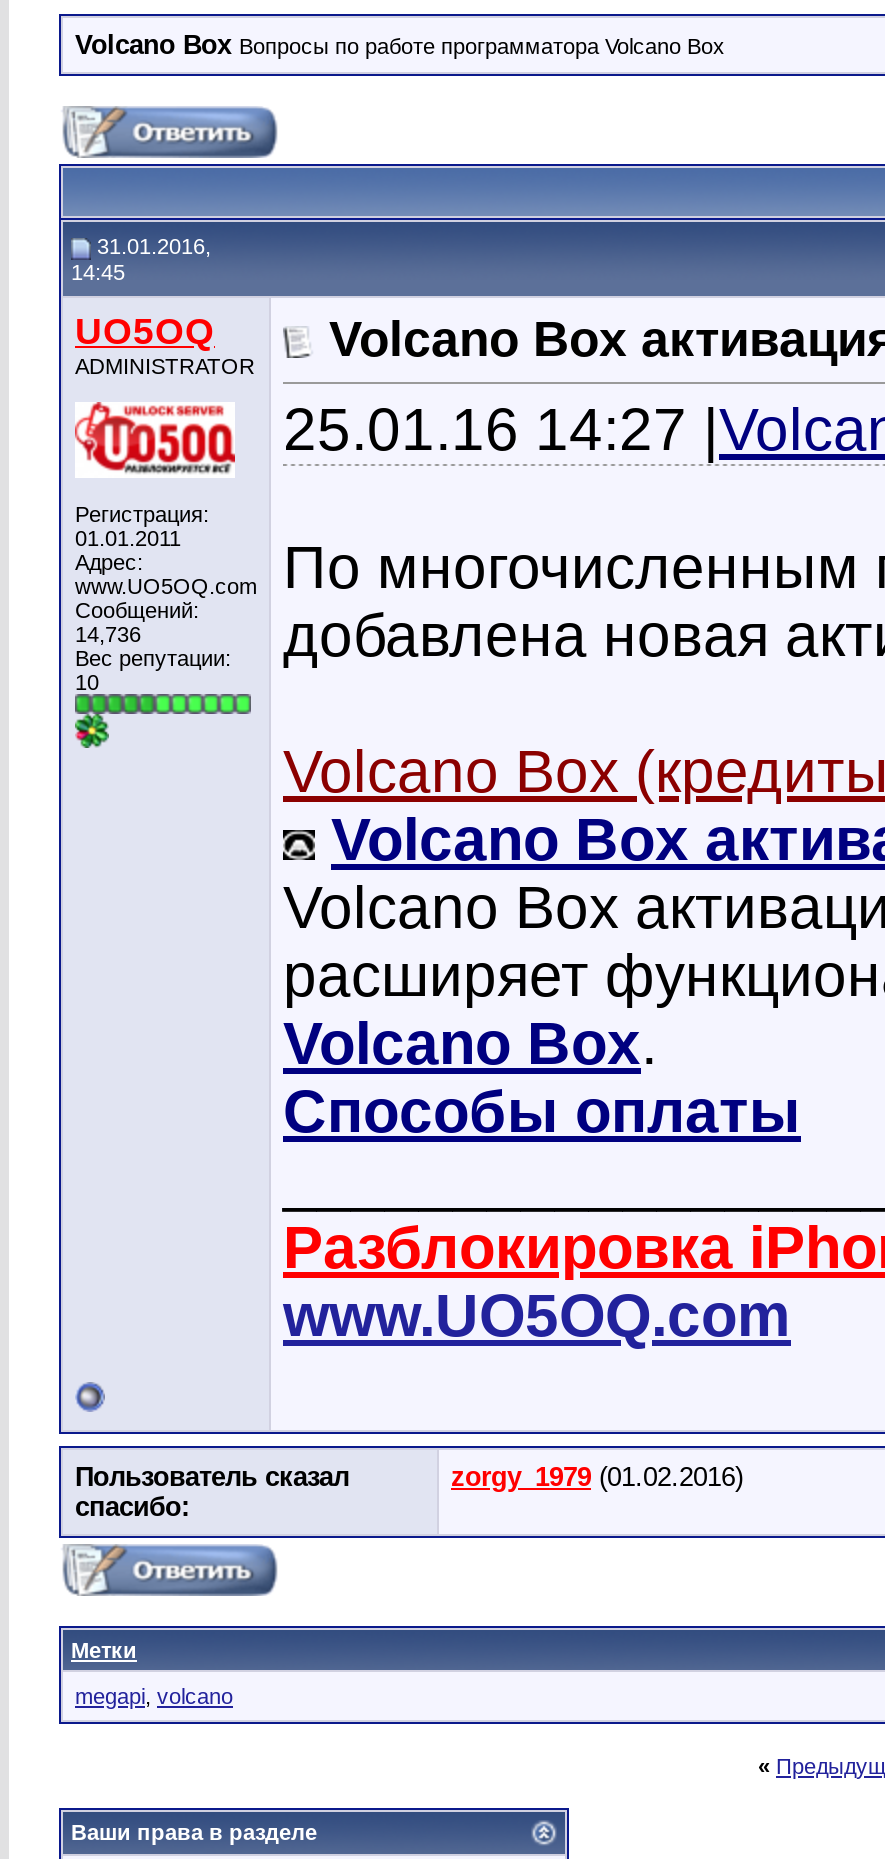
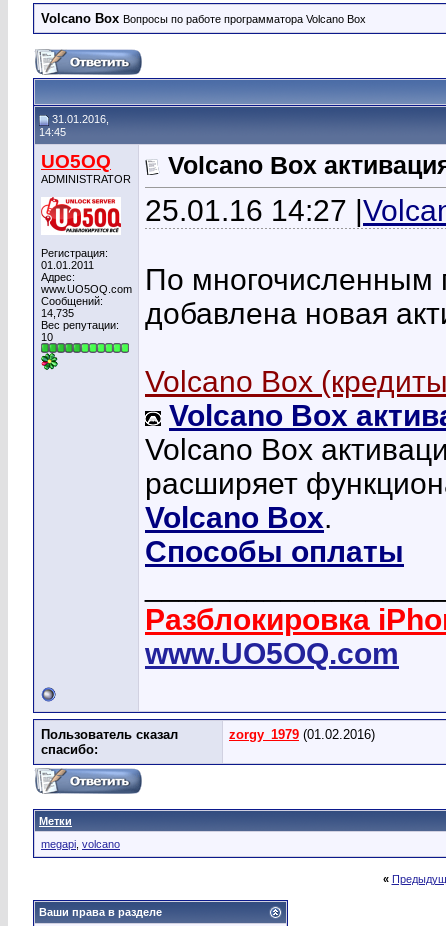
[75,622,141,646] 14,736 -> [41,307,74,319] 14,735

